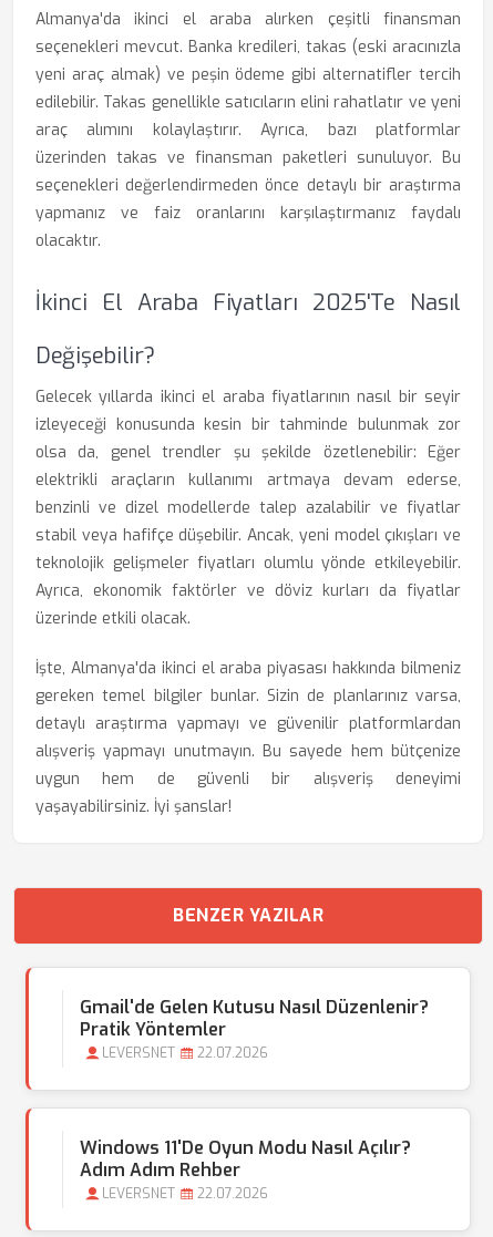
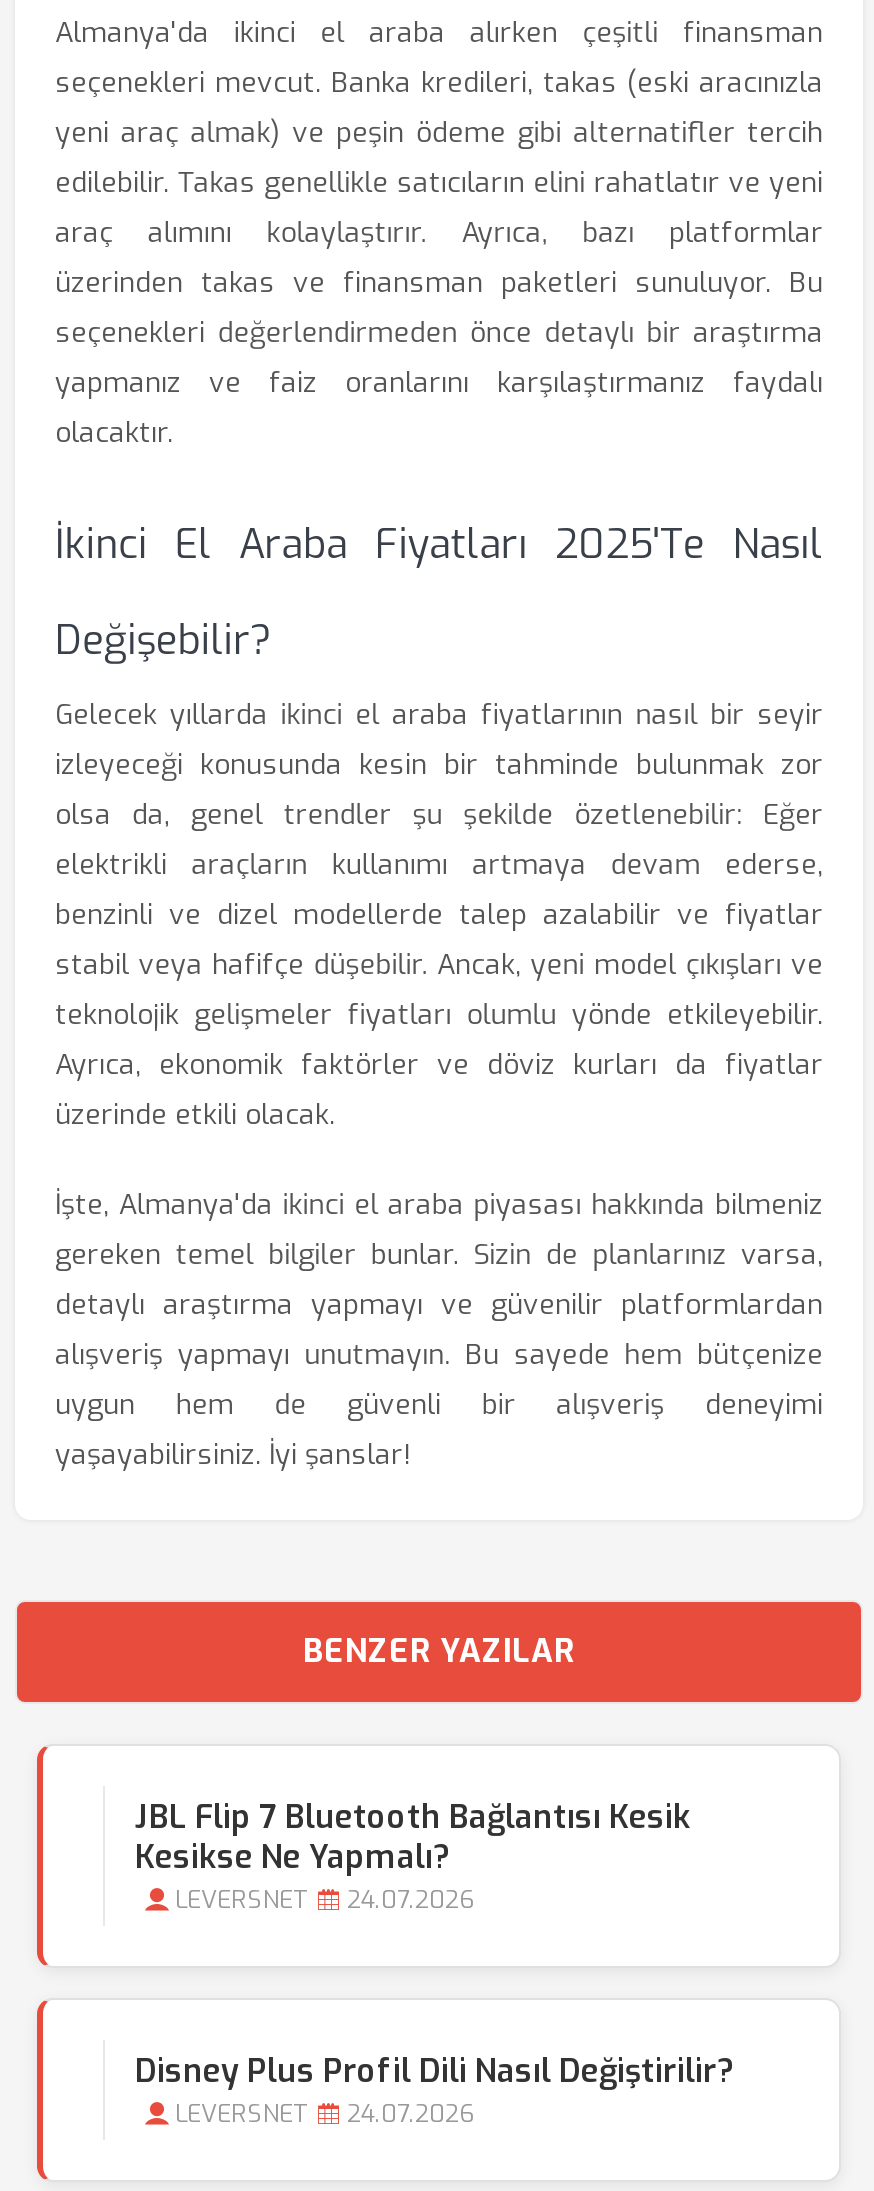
[80,996,429,1041] Gmail'de Gelen Kutusu Nasıl Düzenlenir? | Pratik Yöntemler -> [135,1796,691,1878] JBL Flip 7 Bluetooth Bağlantısı Kesik | Kesikse Ne Yapmalı?
[102,1044,268,1062] LEVERSNET 22.07.2026 -> [175,1884,475,1916] LEVERSNET 24.07.2026
[80,1136,411,1182] Windows 11'de Oyun Modu Nasıl Açılır? | Adım Adım Rehber -> [135,2050,735,2092] Disney Plus Profil Dili Nasıl Değiştirilir?
[102,1185,268,1203] LEVERSNET 22.07.2026 -> [175,2098,475,2130] LEVERSNET 24.07.2026

